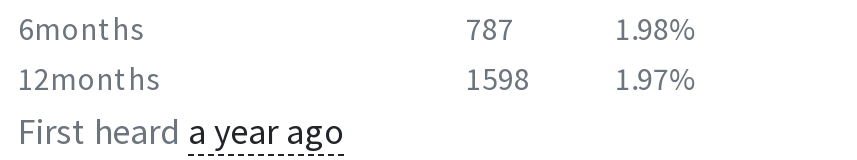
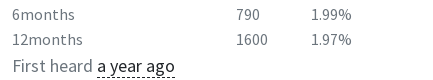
[466,10,514,48] 787 -> [236,5,260,24] 790
[615,10,697,48] 1.98% -> [311,5,352,24] 1.99%
[466,60,530,98] 1598 -> [236,30,268,49] 1600

